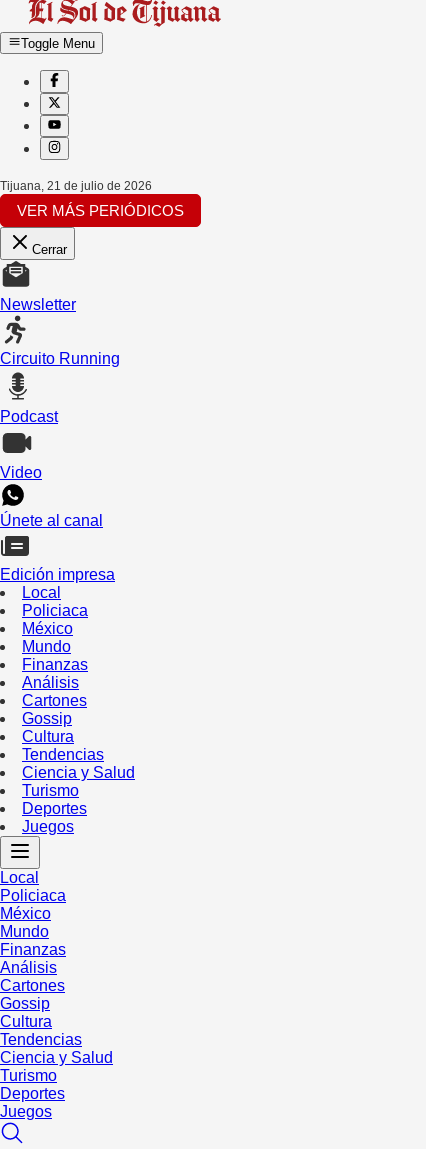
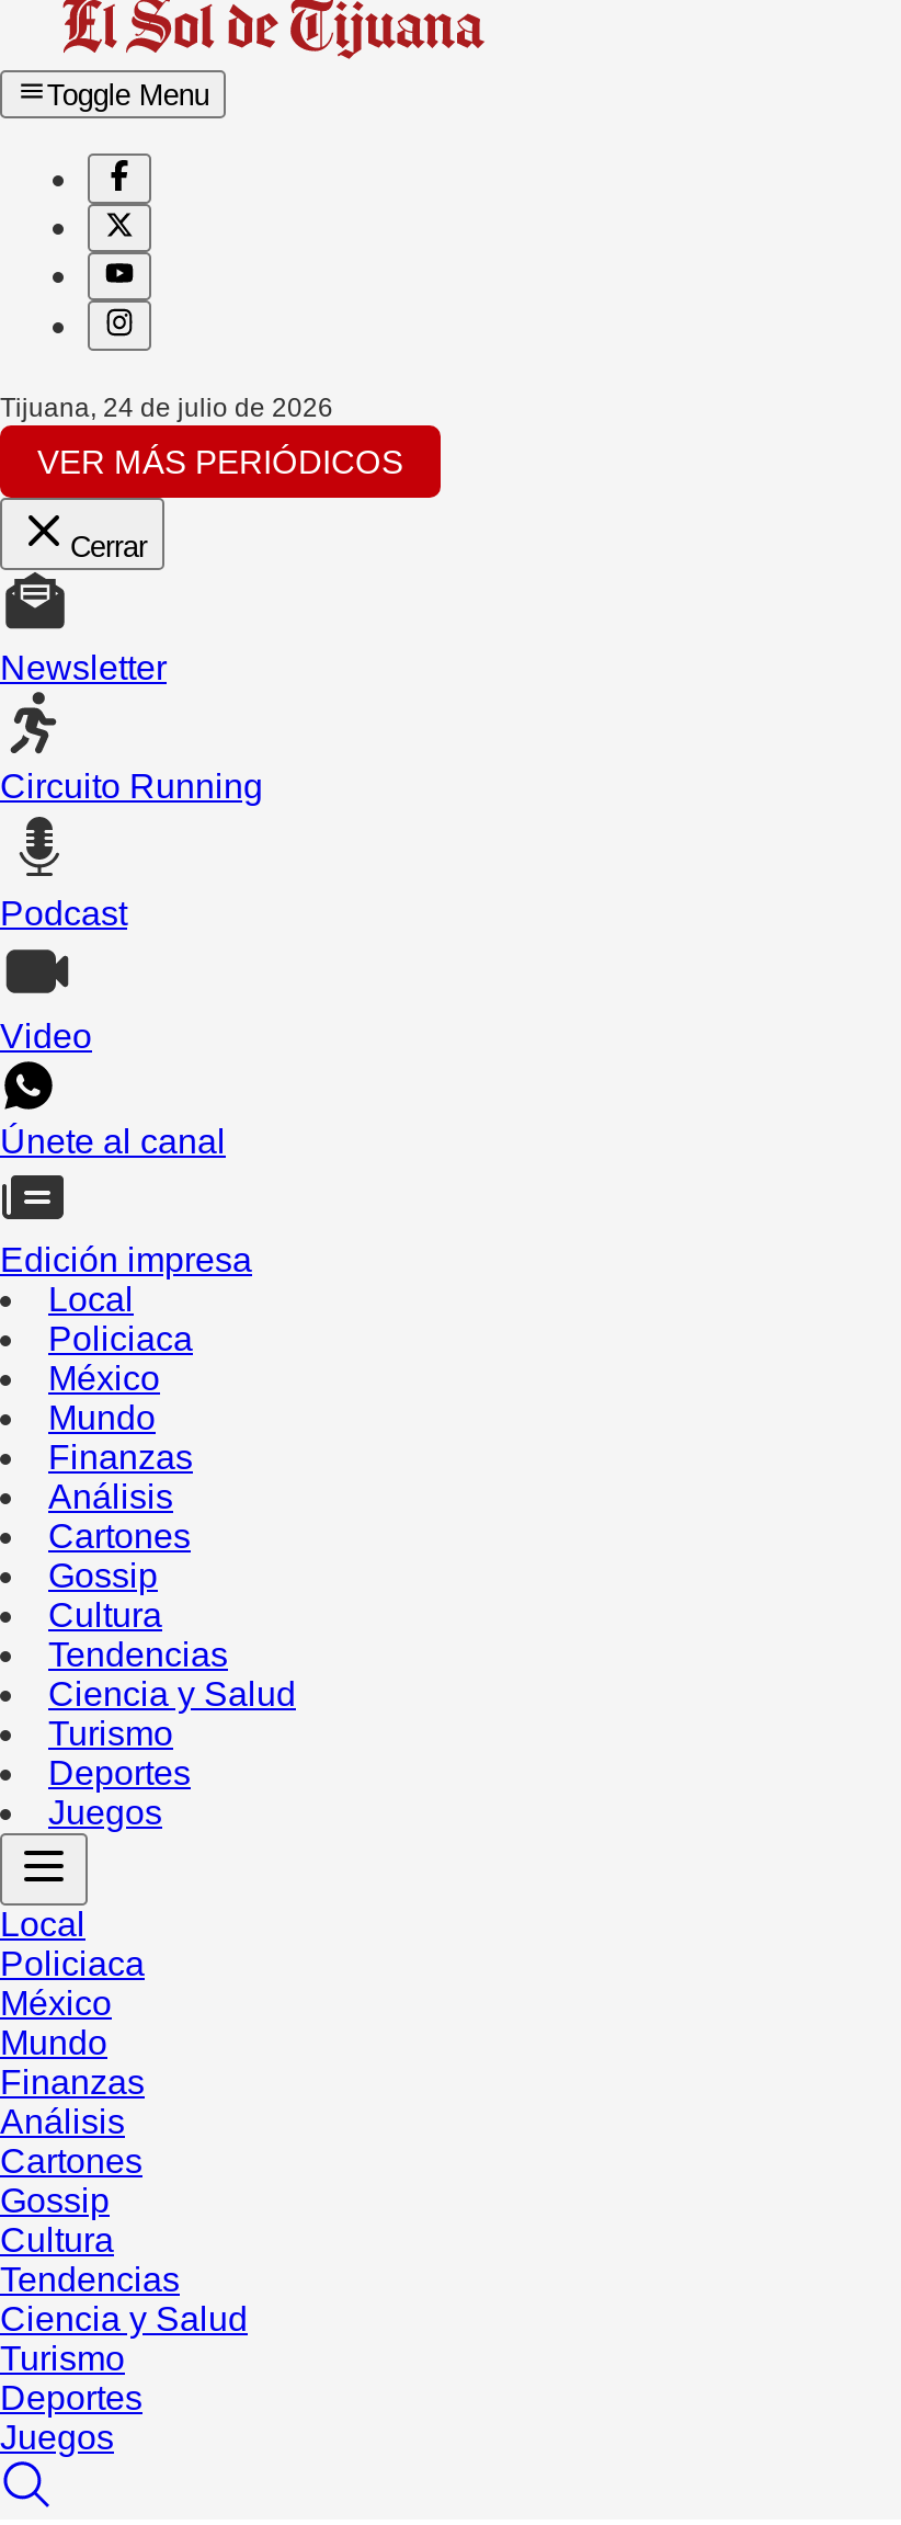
[0,179,152,193] Tijuana, 21 de julio de 2026 -> [0,392,333,422] Tijuana, 24 de julio de 2026

